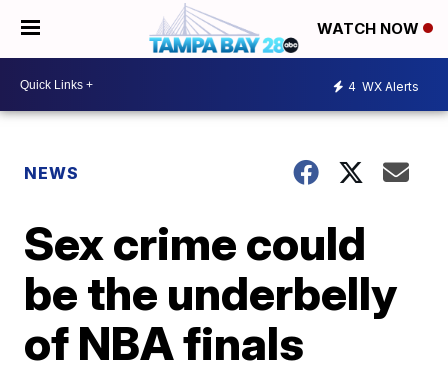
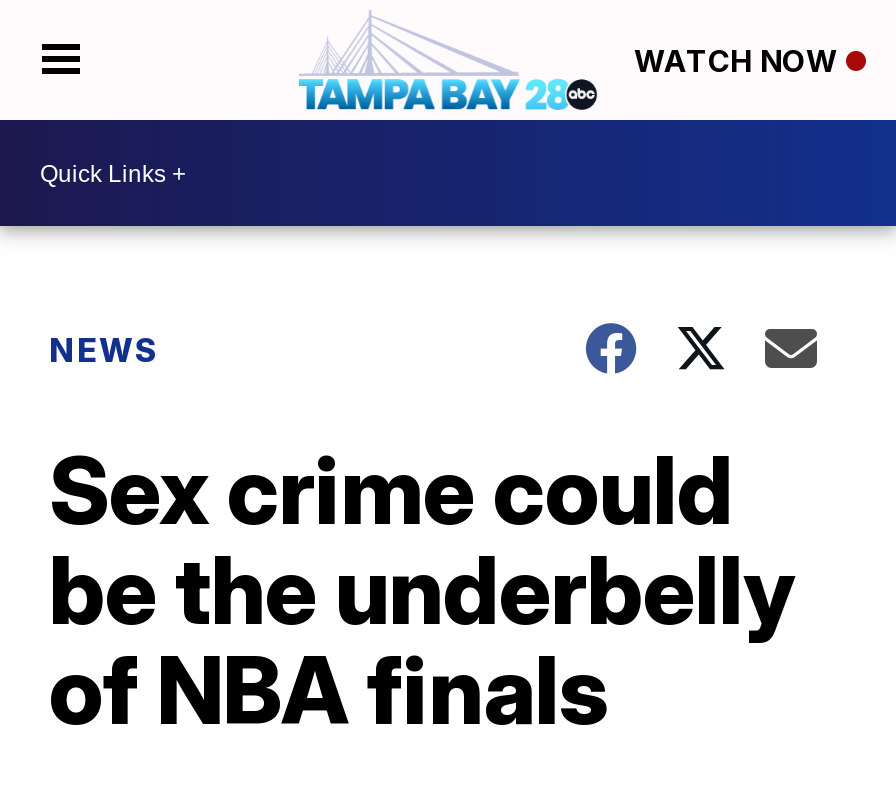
[348,78,419,93] 4 WX Alerts -> none

